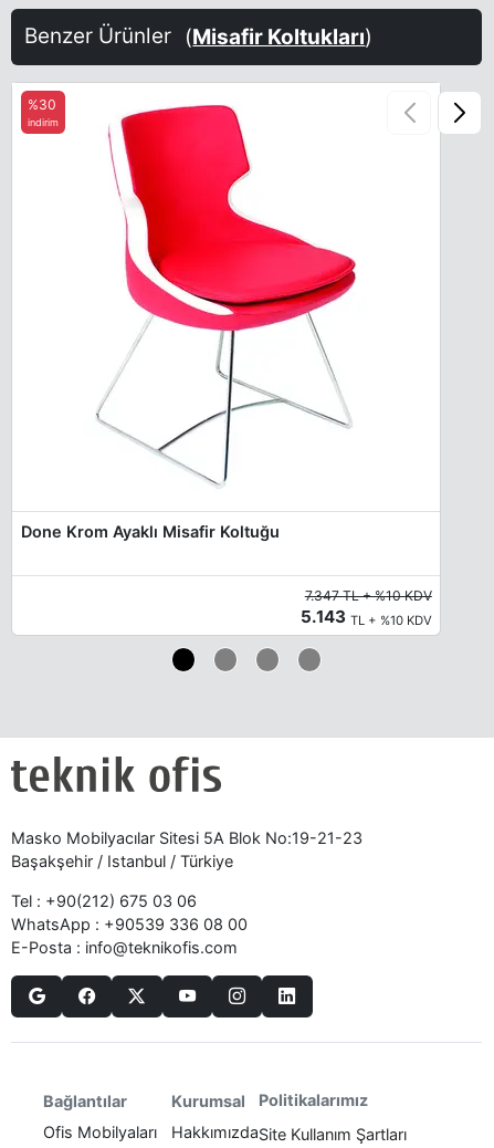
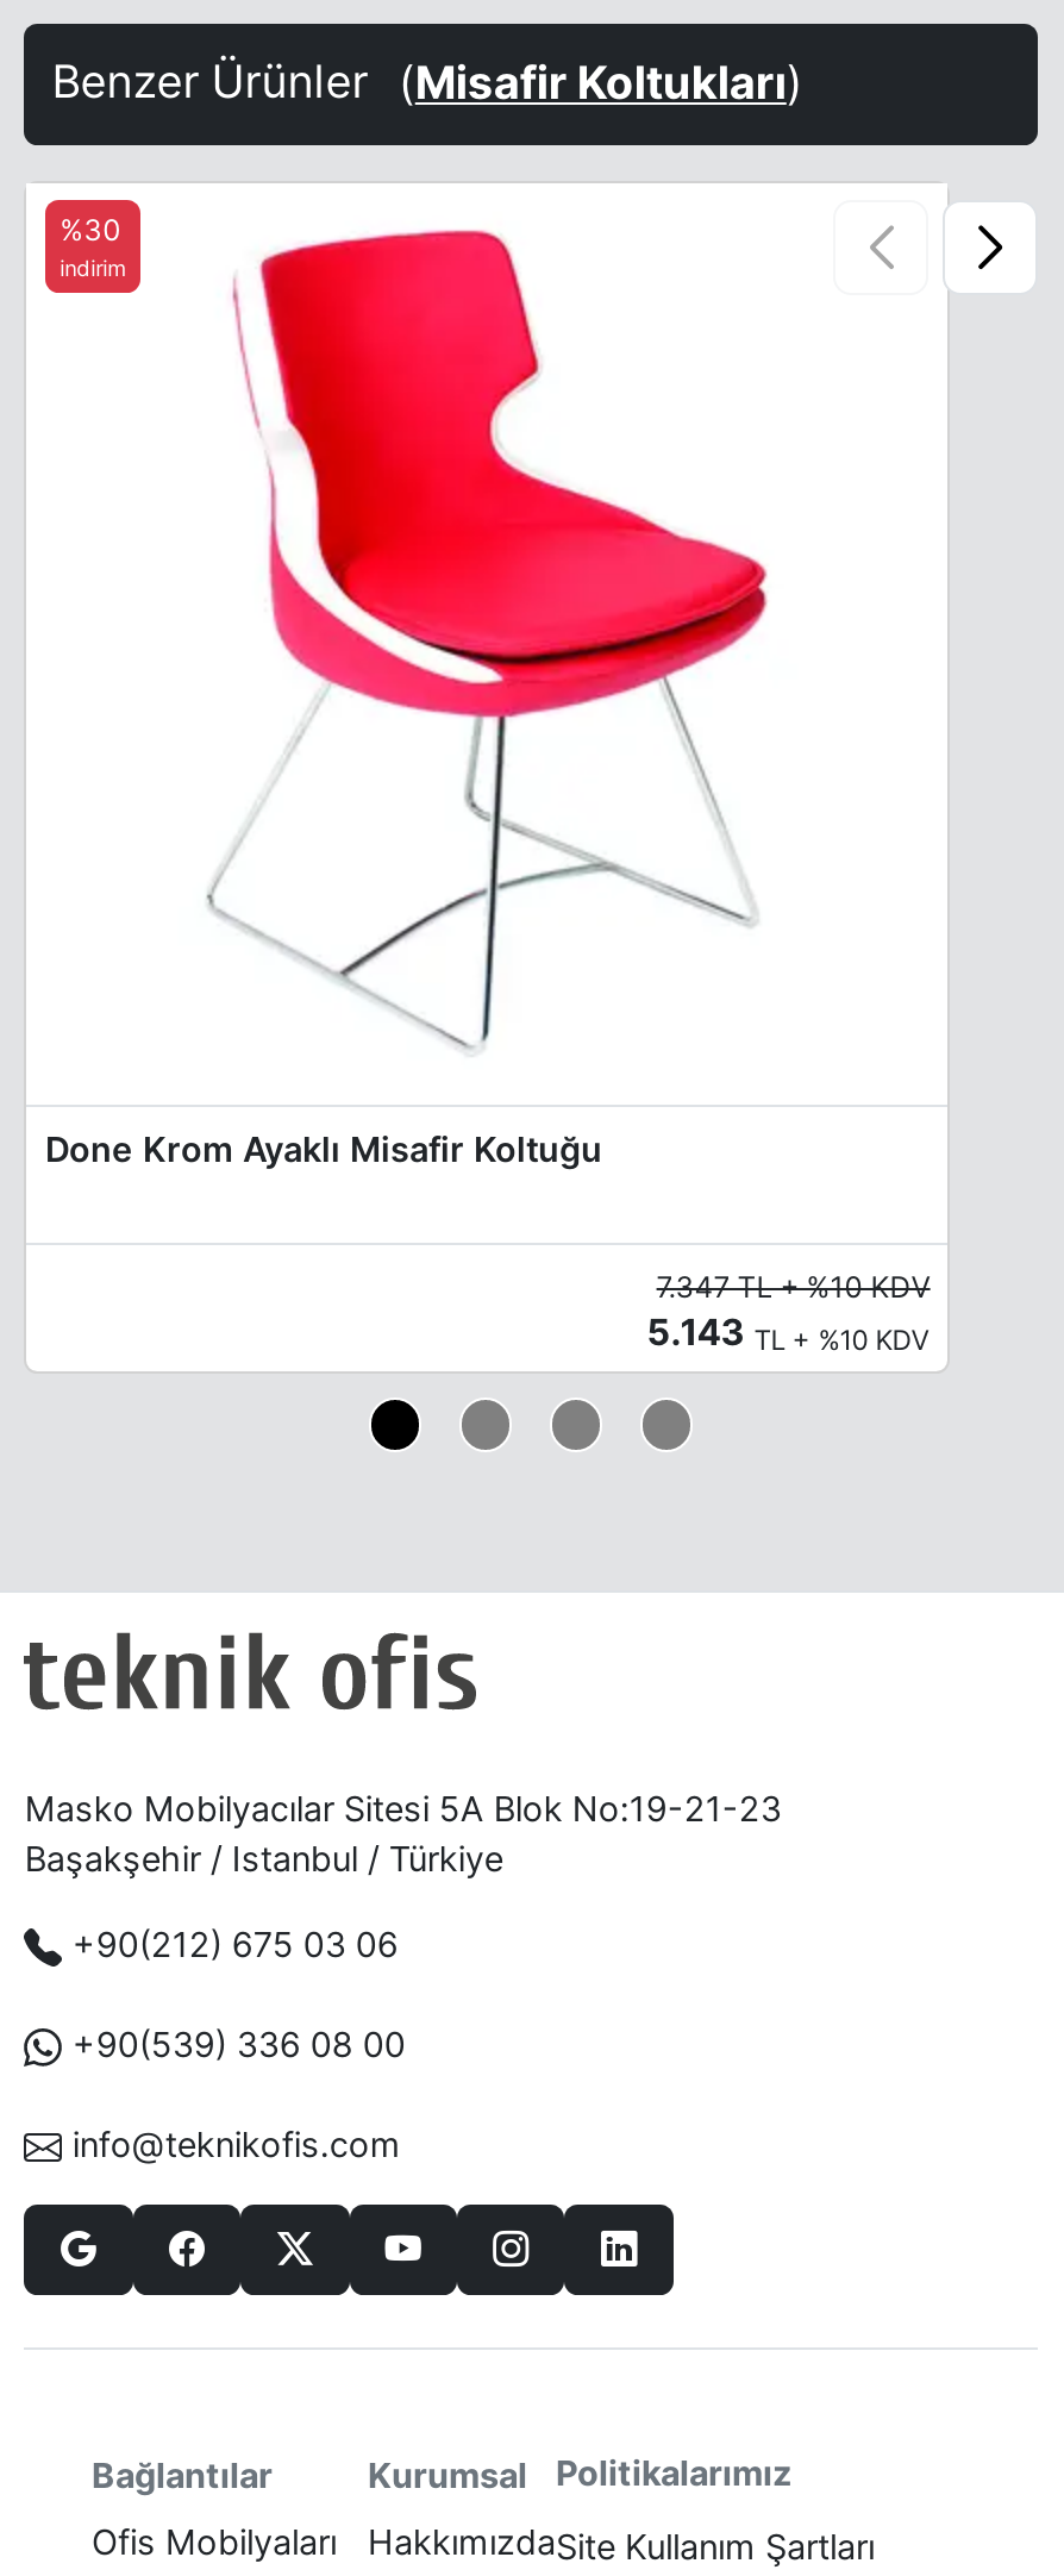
[11,892,248,957] Tel : +90(212) 675 03 06 | WhatsApp : +90539 336 08 00 | E-Posta : info@teknikofis.com -> [72,1924,406,2164] +90(212) 675 03 06 | +90(539) 336 08 00 | info@teknikofis.com

